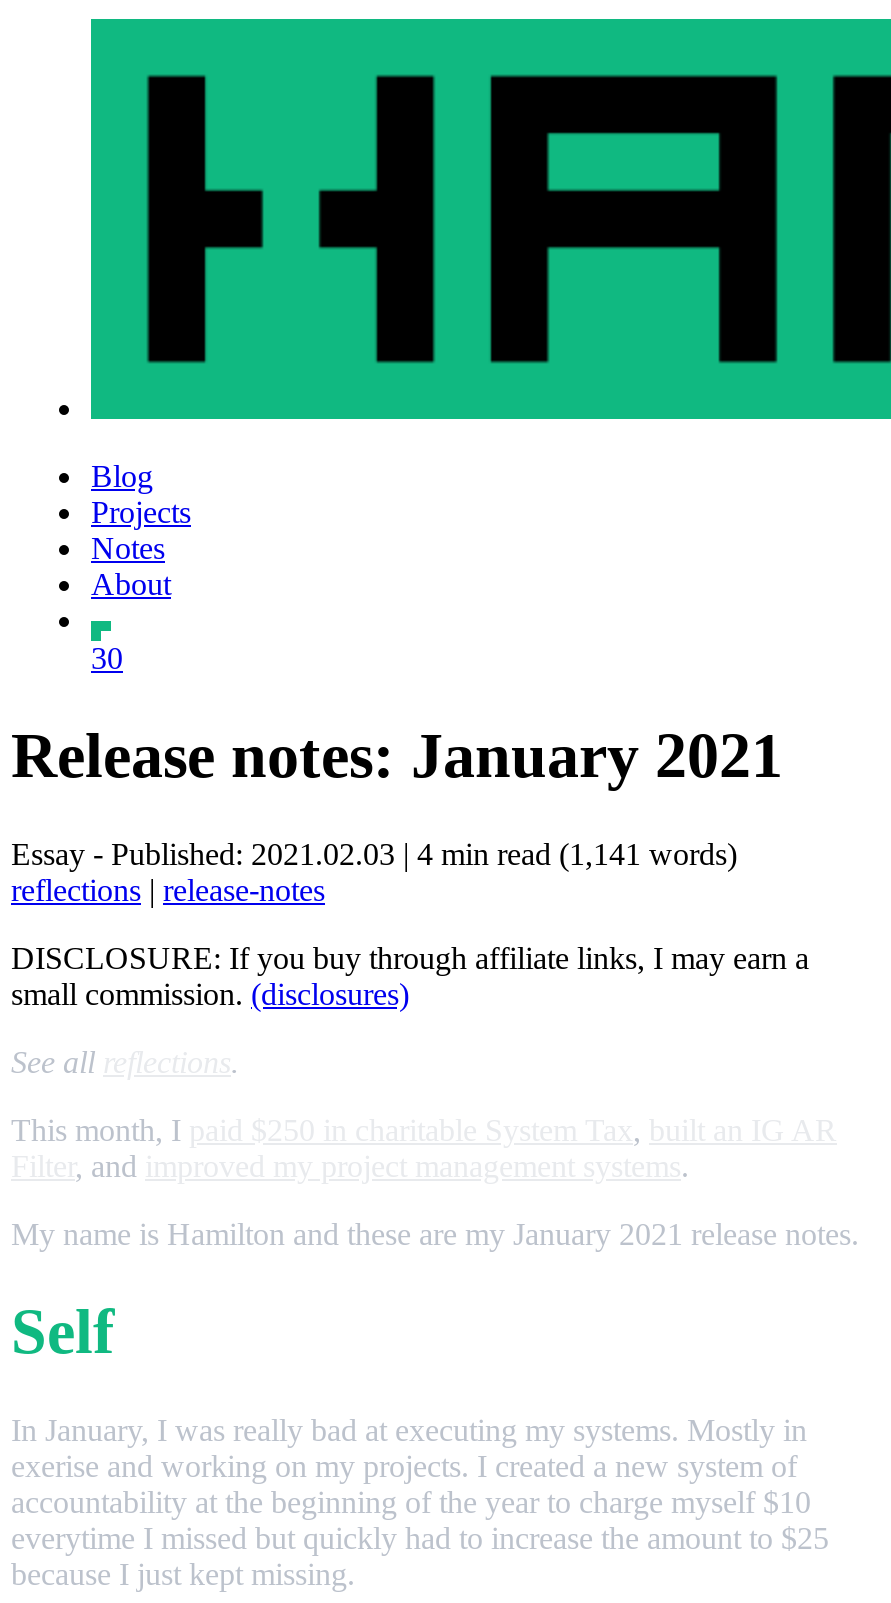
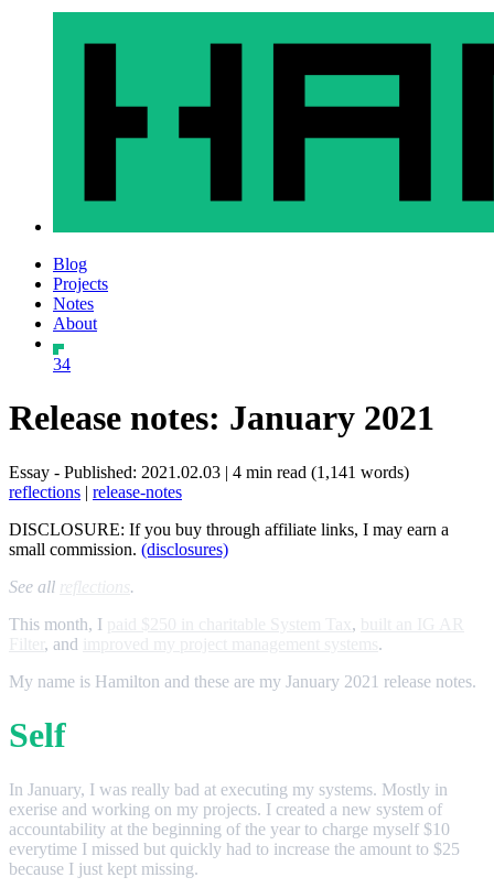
[91,641,123,675] 30 -> [53,355,71,373] 34

